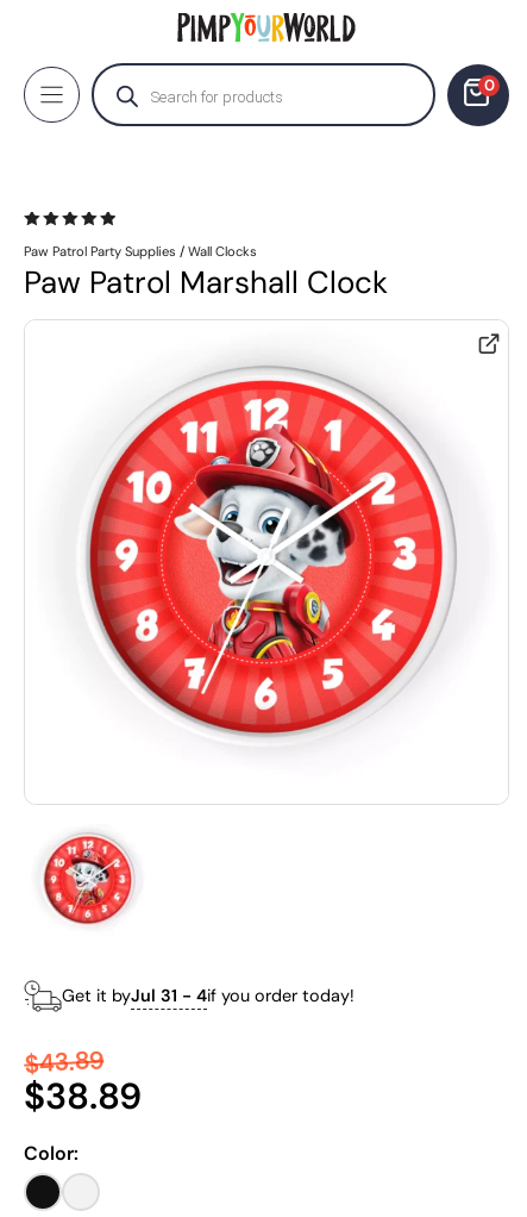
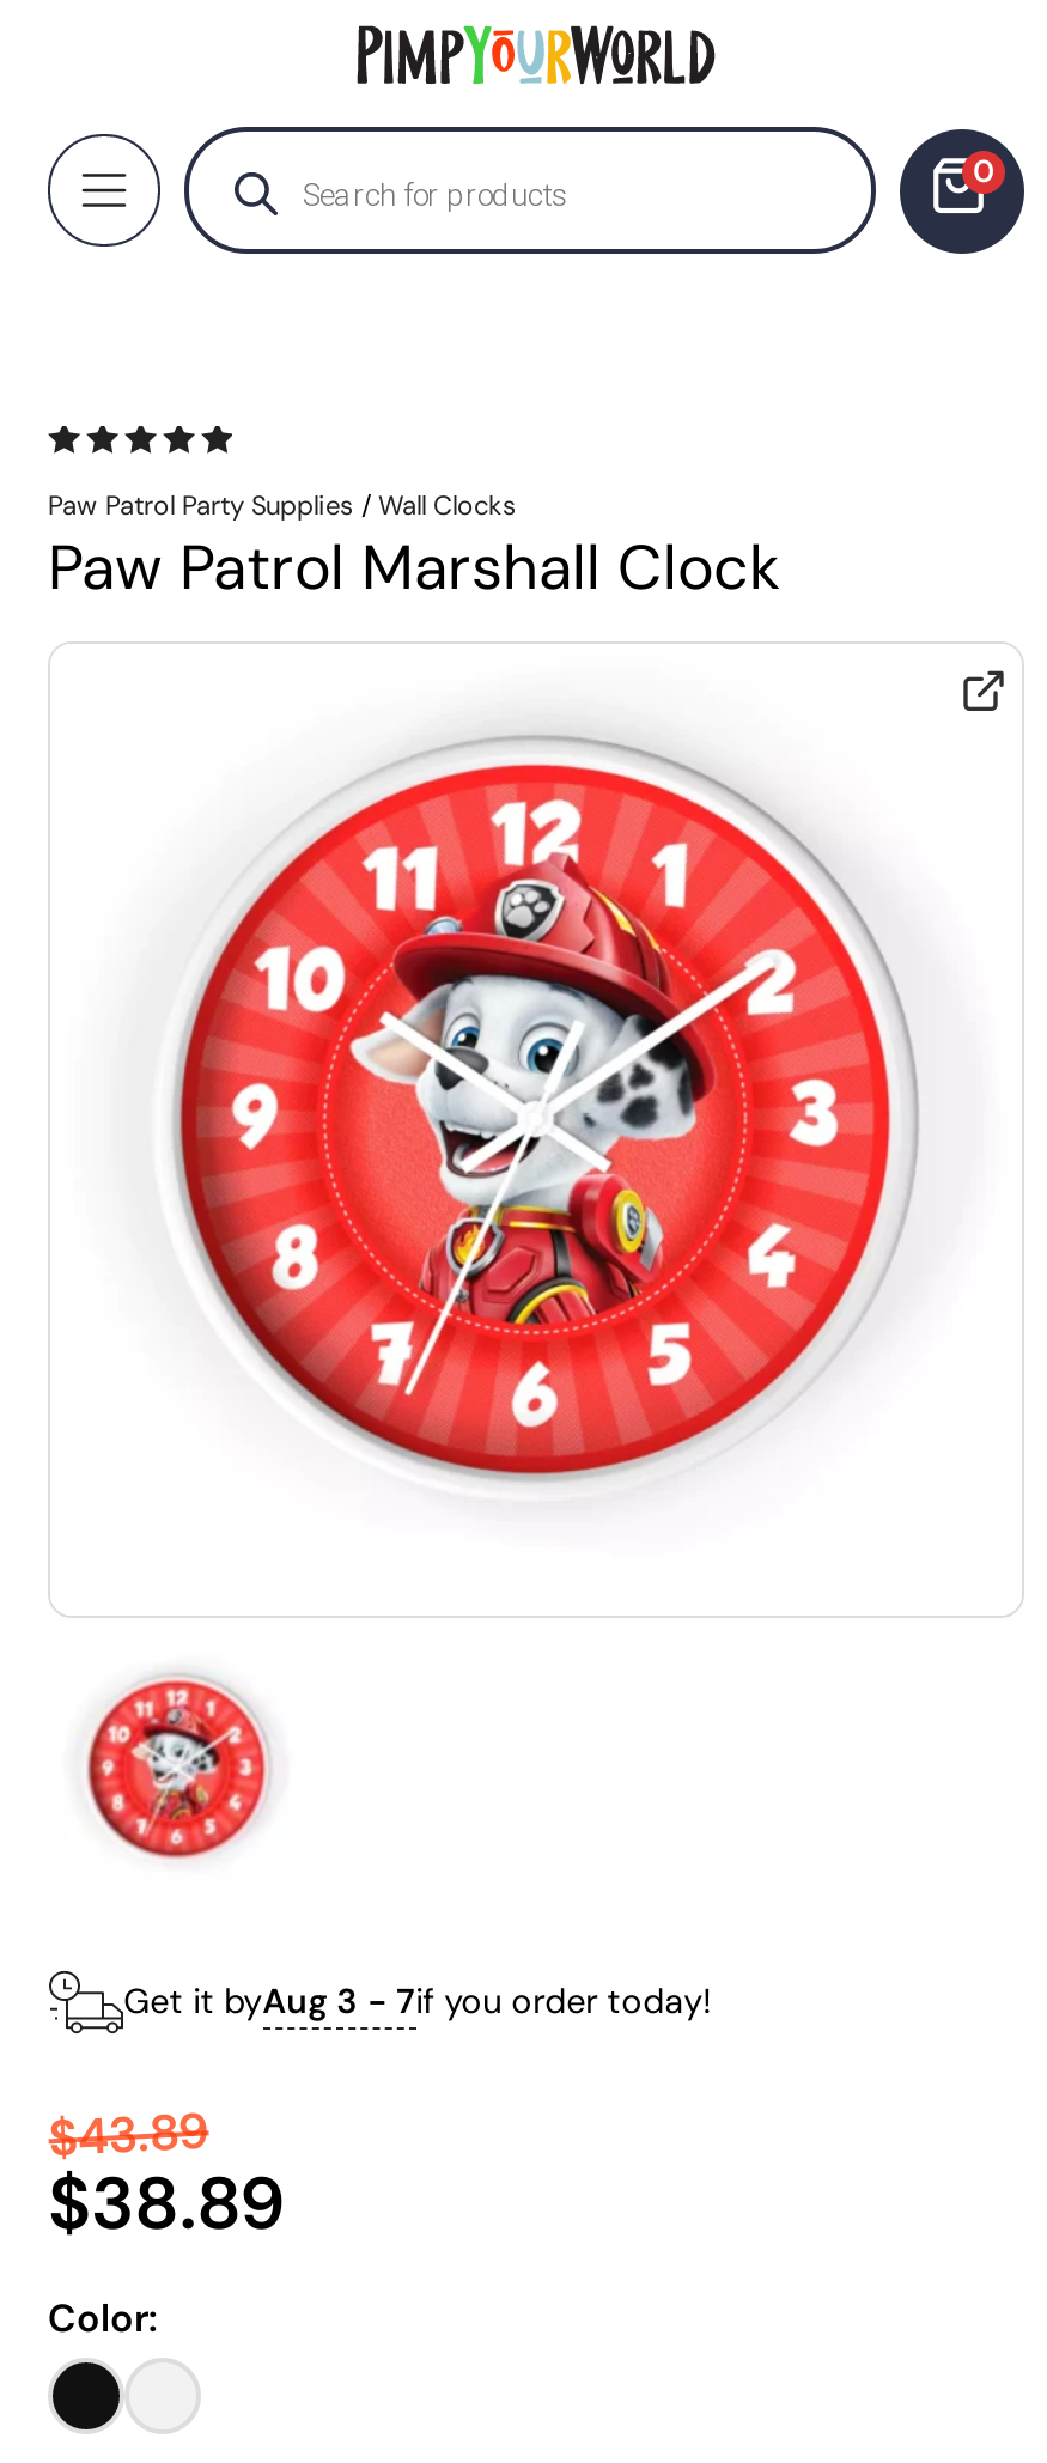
[62,984,354,1006] Get it byJul 31 - 4if you order today! -> [124,1979,712,2023] Get it byAug 3 - 7if you order today!

